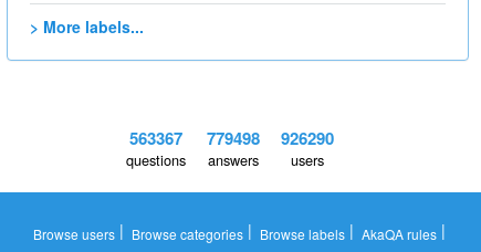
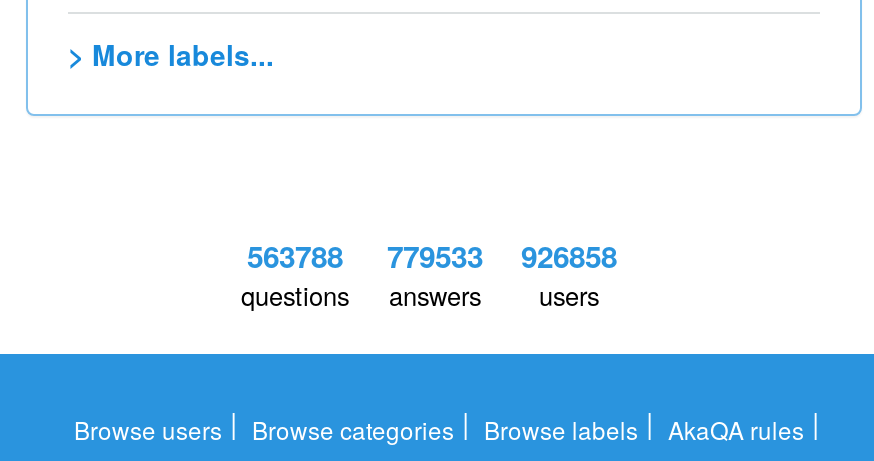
[129,126,182,150] 563367 -> [247,234,343,278] 563788
[206,126,259,150] 779498 -> [387,234,483,278] 779533
[280,126,333,150] 926290 -> [521,234,617,278] 926858

